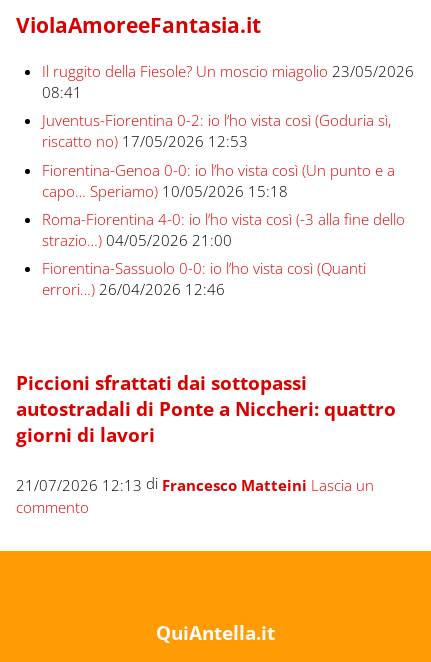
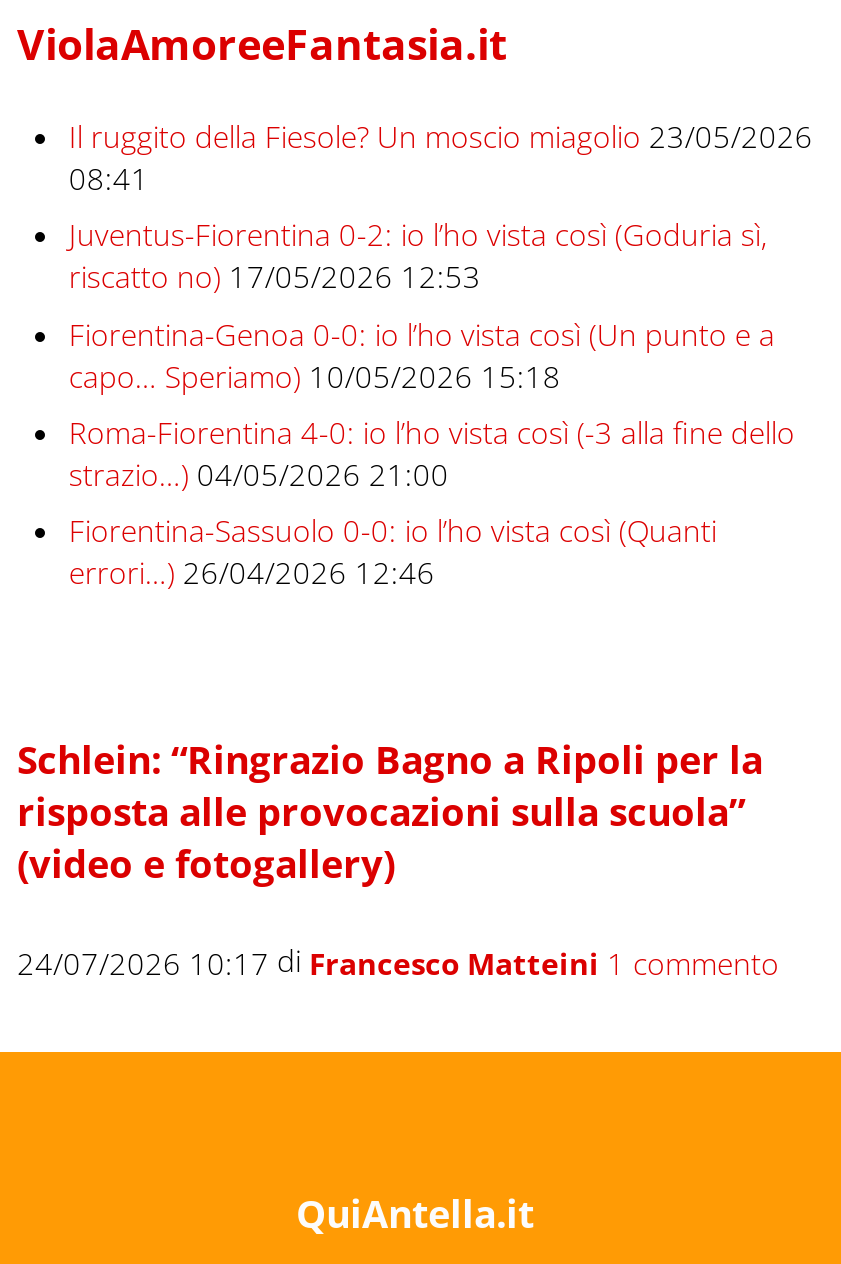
[16,370,396,447] Piccioni sfrattati dai sottopassi | autostradali di Ponte a Niccheri: quattro | giorni di lavori -> [17,734,763,888] Schlein: “Ringrazio Bagno a Ripoli per la | risposta alle provocazioni sulla scuola” | (video e fotogallery)
[16,473,374,517] 21/07/2026 12:13 di Francesco Matteini Lascia un | commento -> [17,940,779,983] 24/07/2026 10:17 di Francesco Matteini 1 commento

